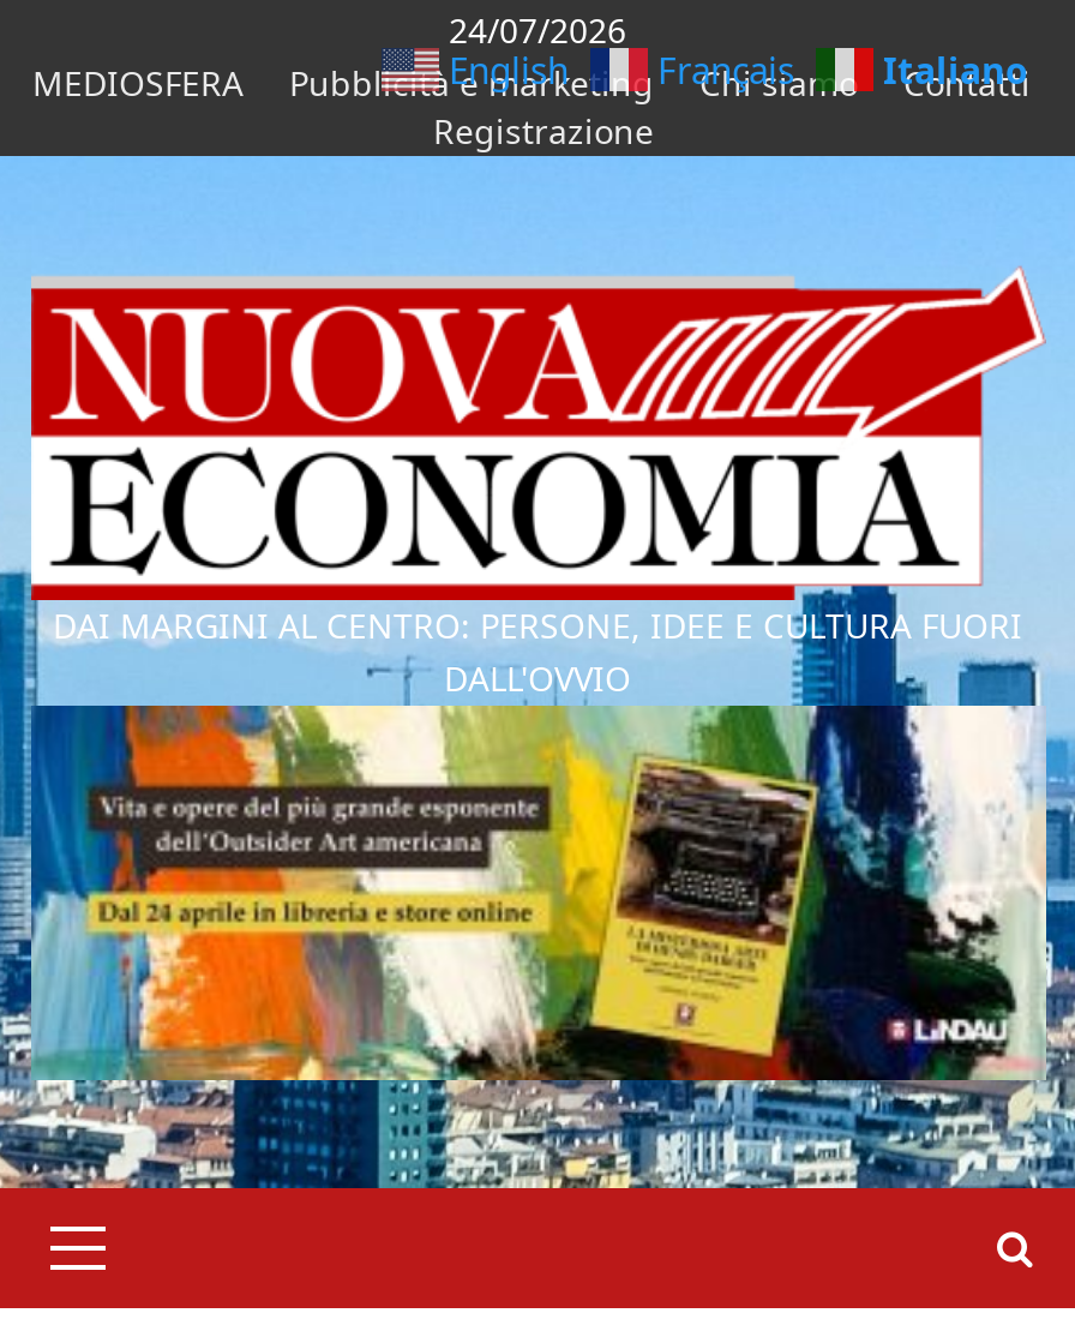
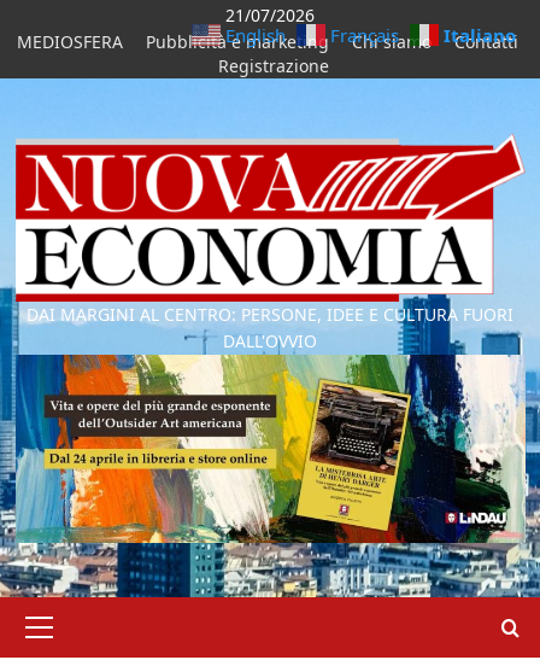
[449,7,626,53] 24/07/2026 -> [225,4,315,27] 21/07/2026

